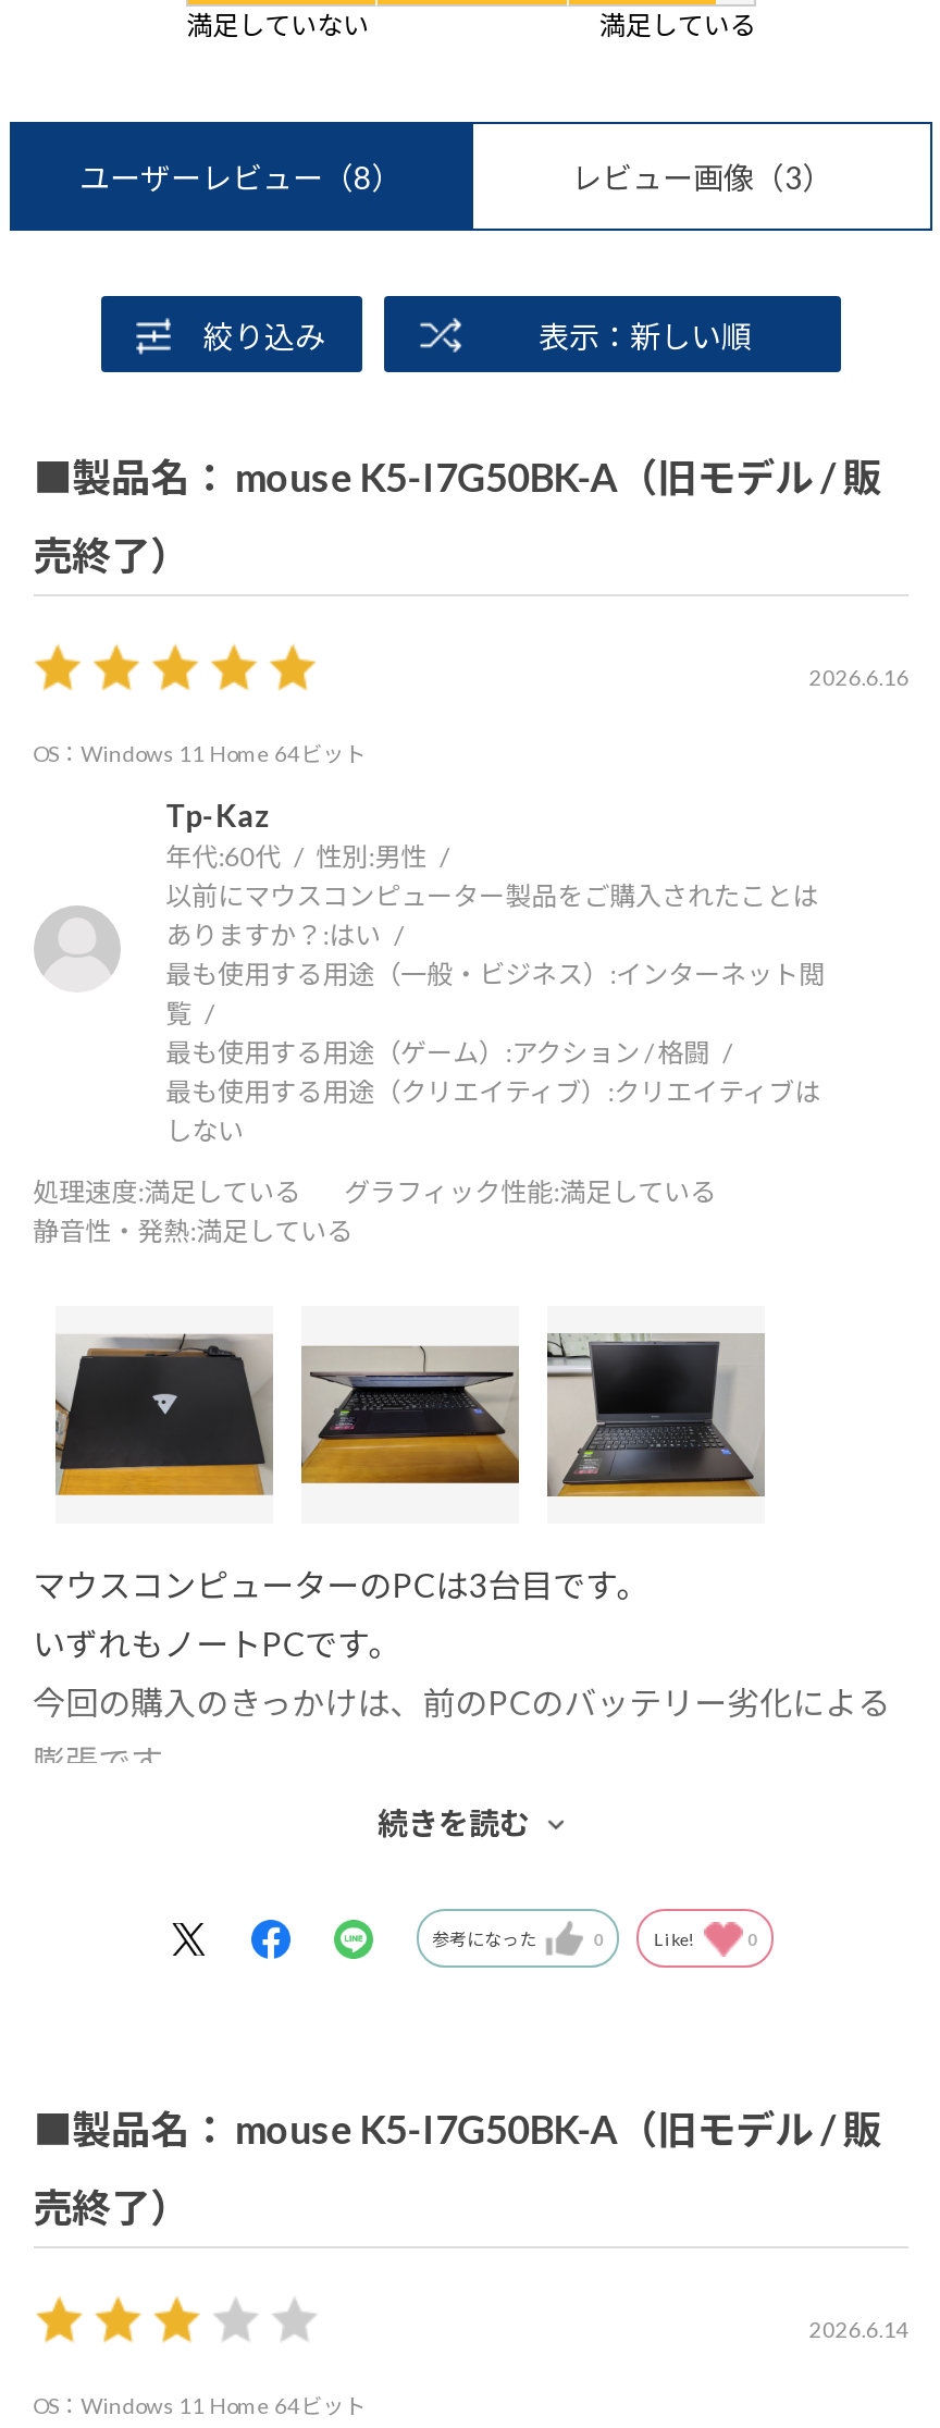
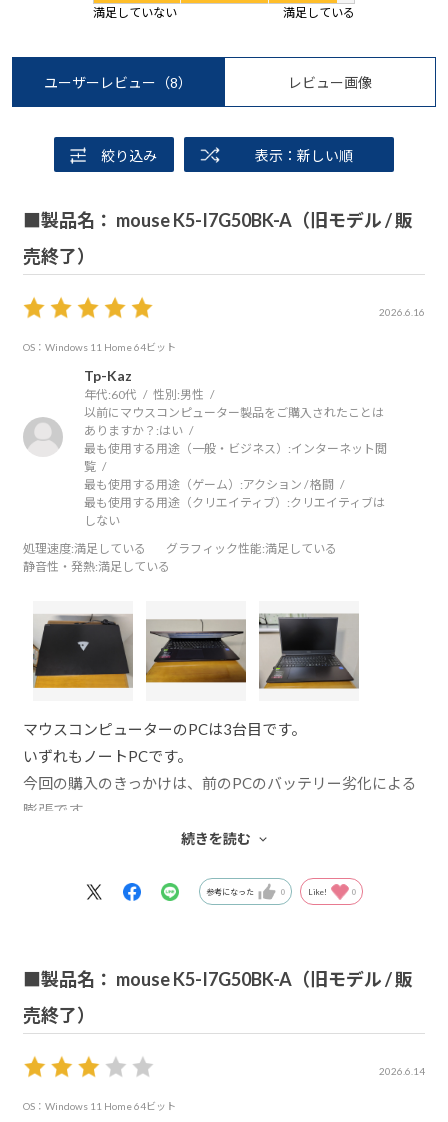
[571,159,832,196] レビュー画像（3） -> [288,74,372,91] レビュー画像

